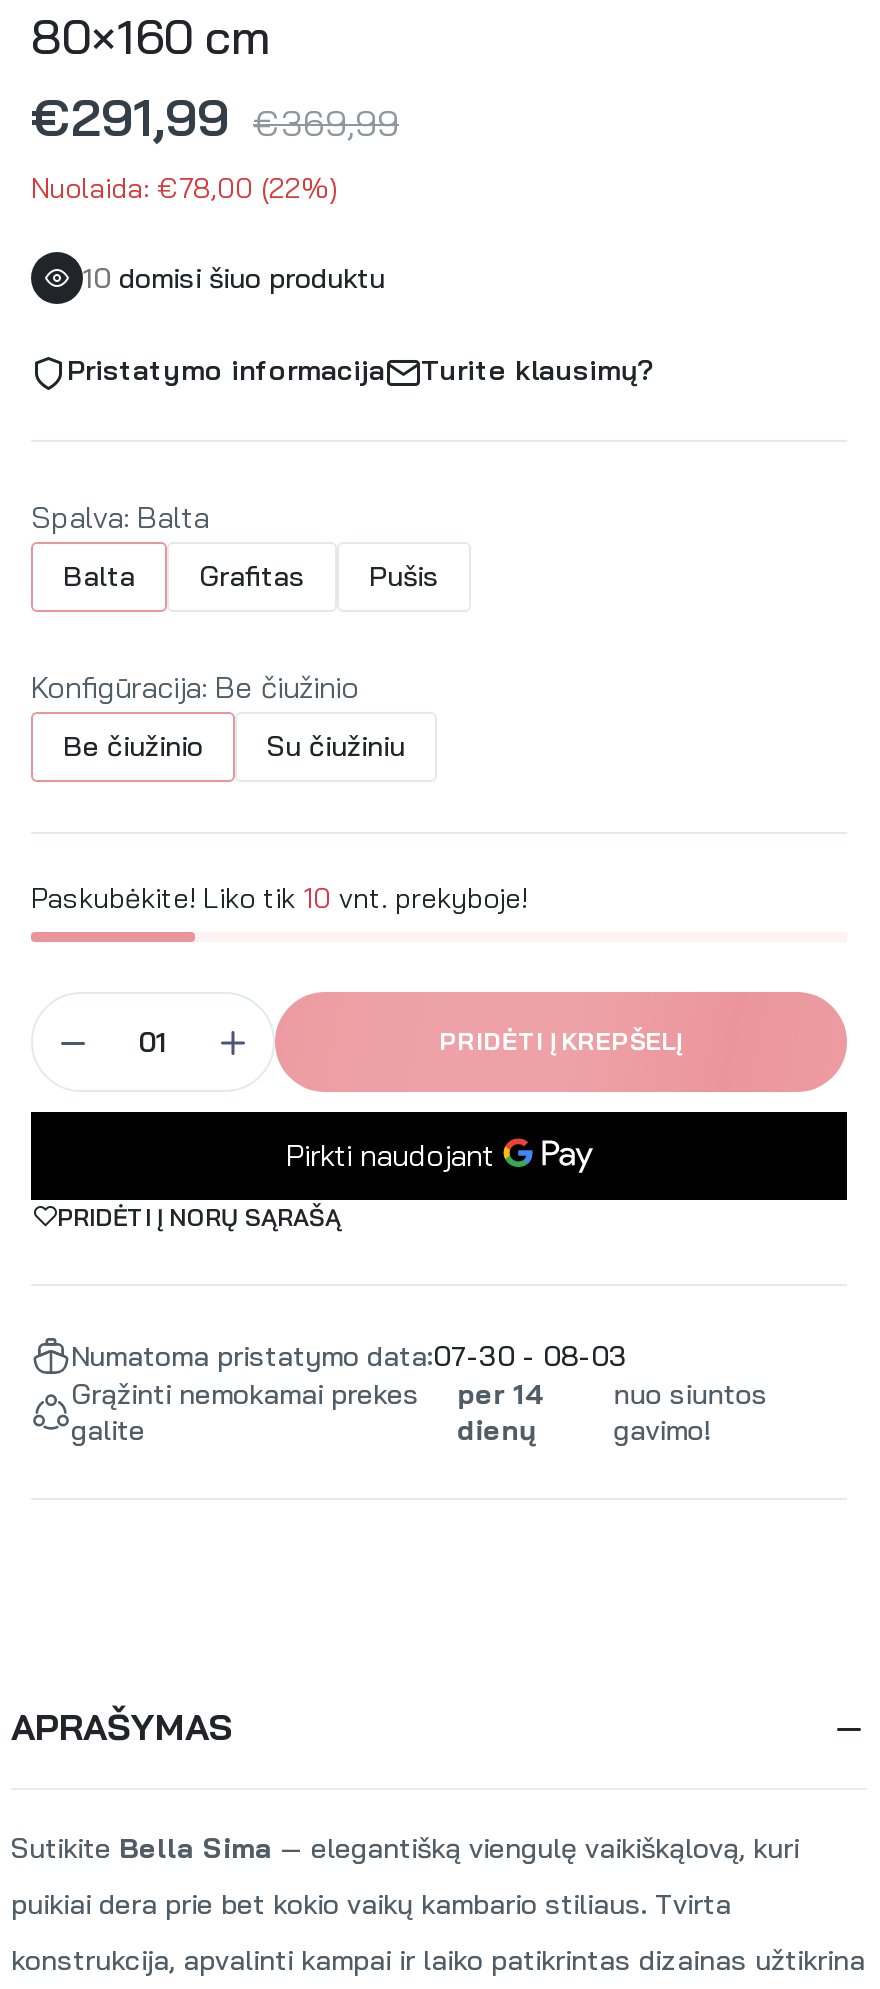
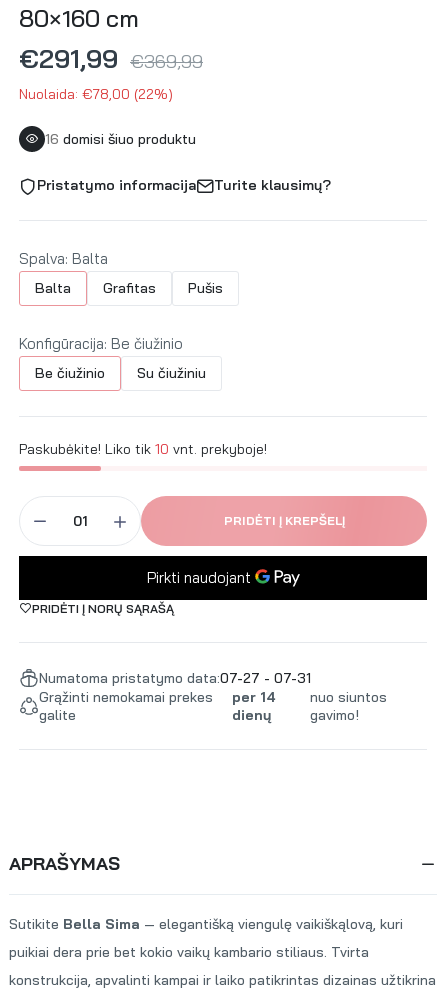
[83,260,385,296] 10 domisi šiuo produktu -> [45,130,196,148] 16 domisi šiuo produktu
[71,1338,627,1374] Numatoma pristatymo data:07-30 - 08-03 -> [39,669,311,687] Numatoma pristatymo data:07-27 - 07-31

